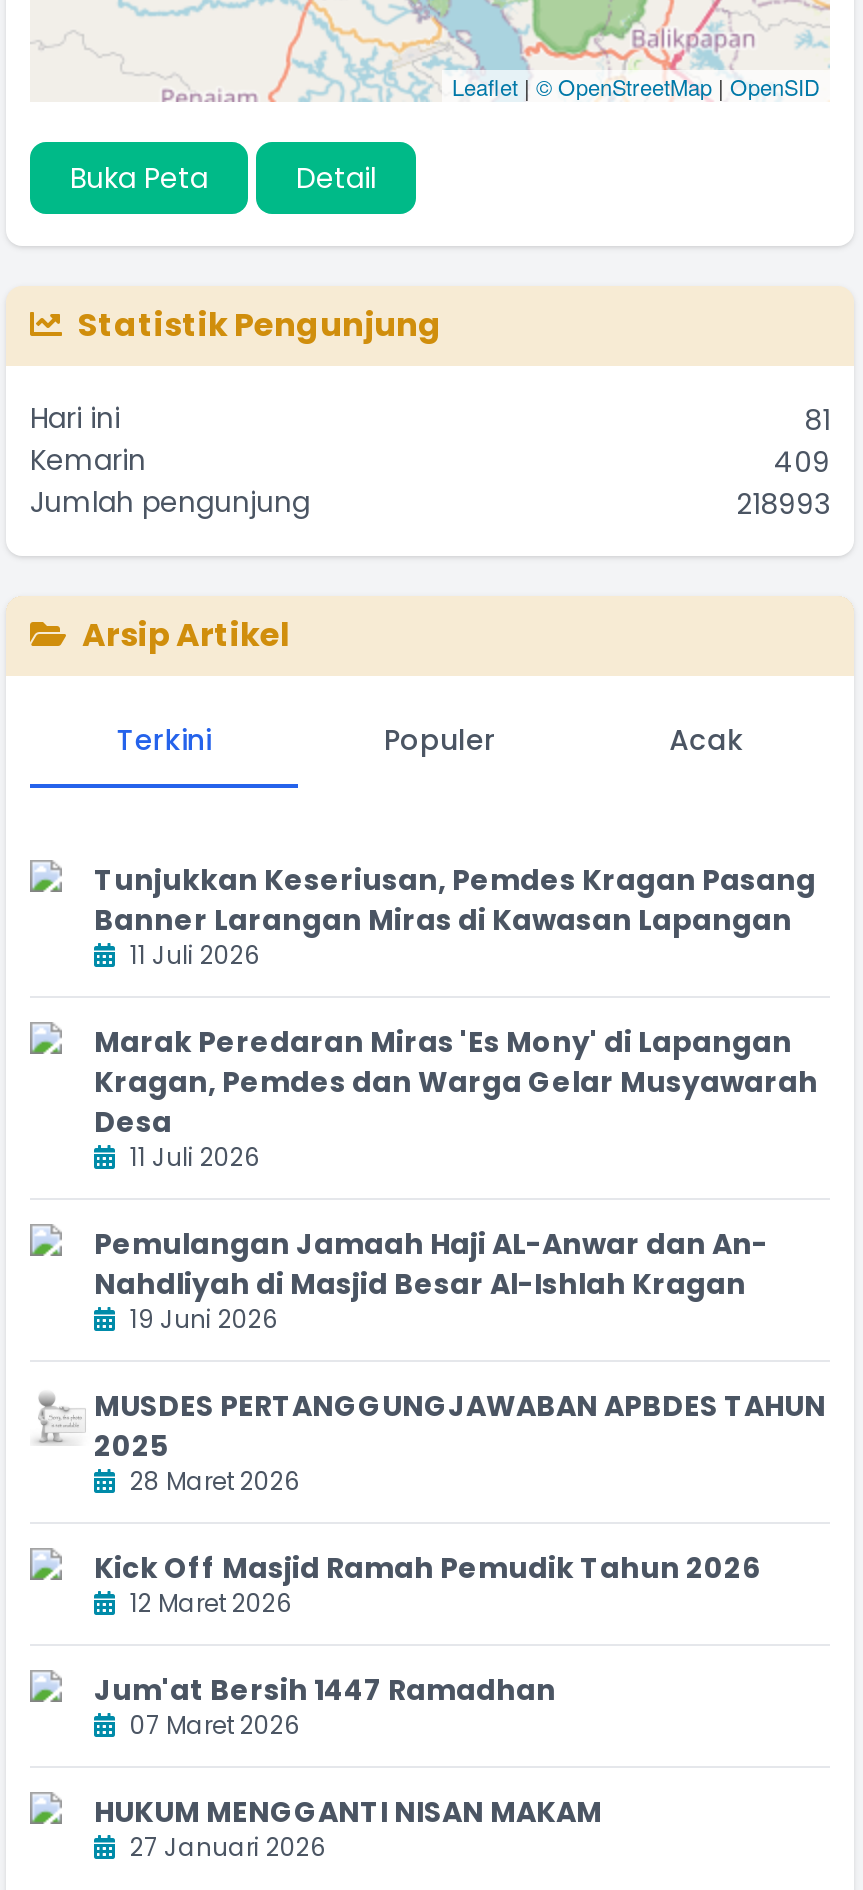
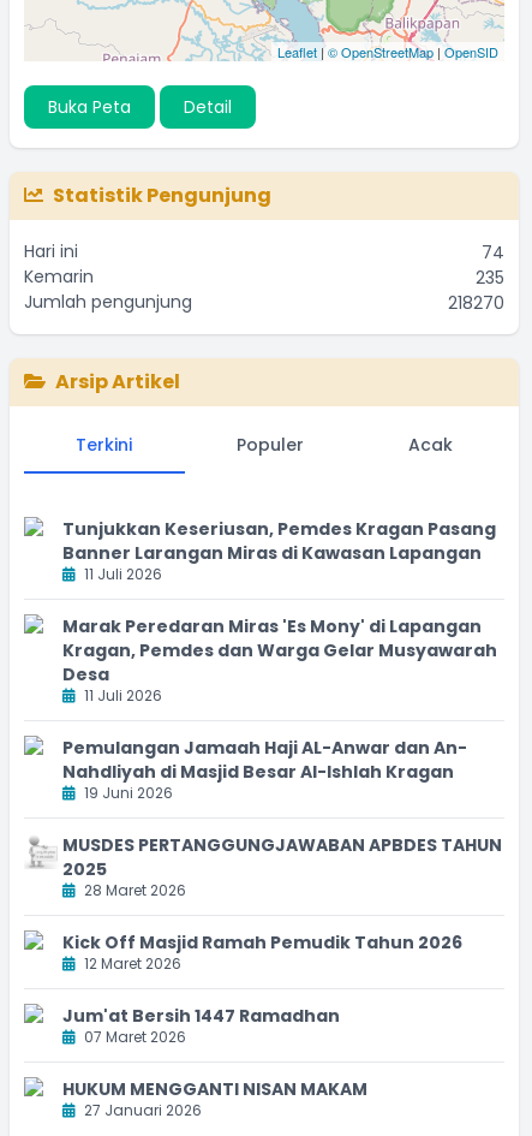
[804,400,830,440] 81 -> [482,241,504,265] 74
[774,442,830,482] 409 -> [476,266,504,290] 235
[736,484,830,524] 218993 -> [448,291,504,315] 218270

